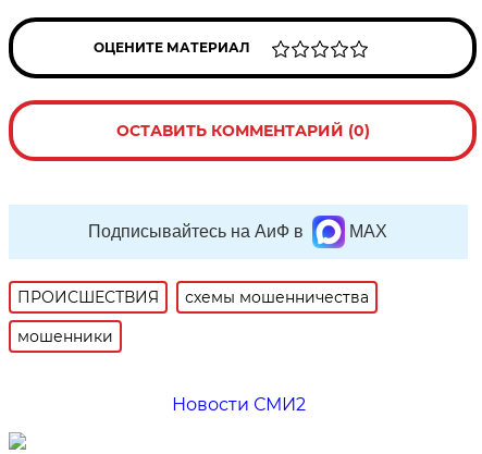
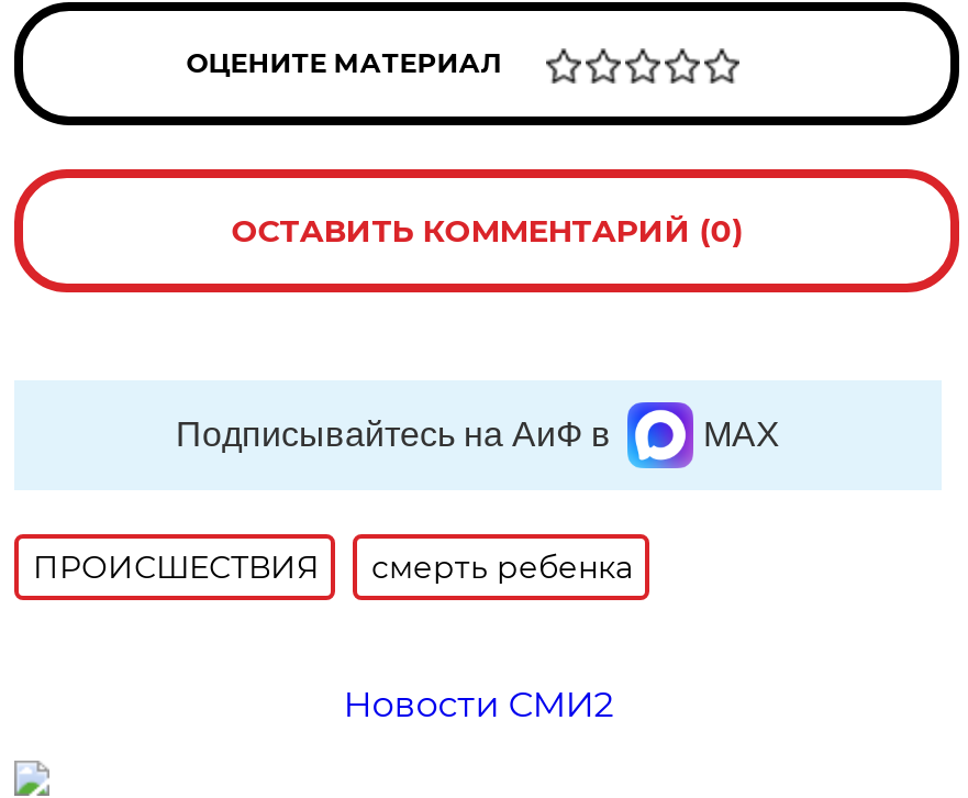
[18,287,369,346] схемы мошенничества | мошенники -> [371,547,633,587] смерть ребенка

